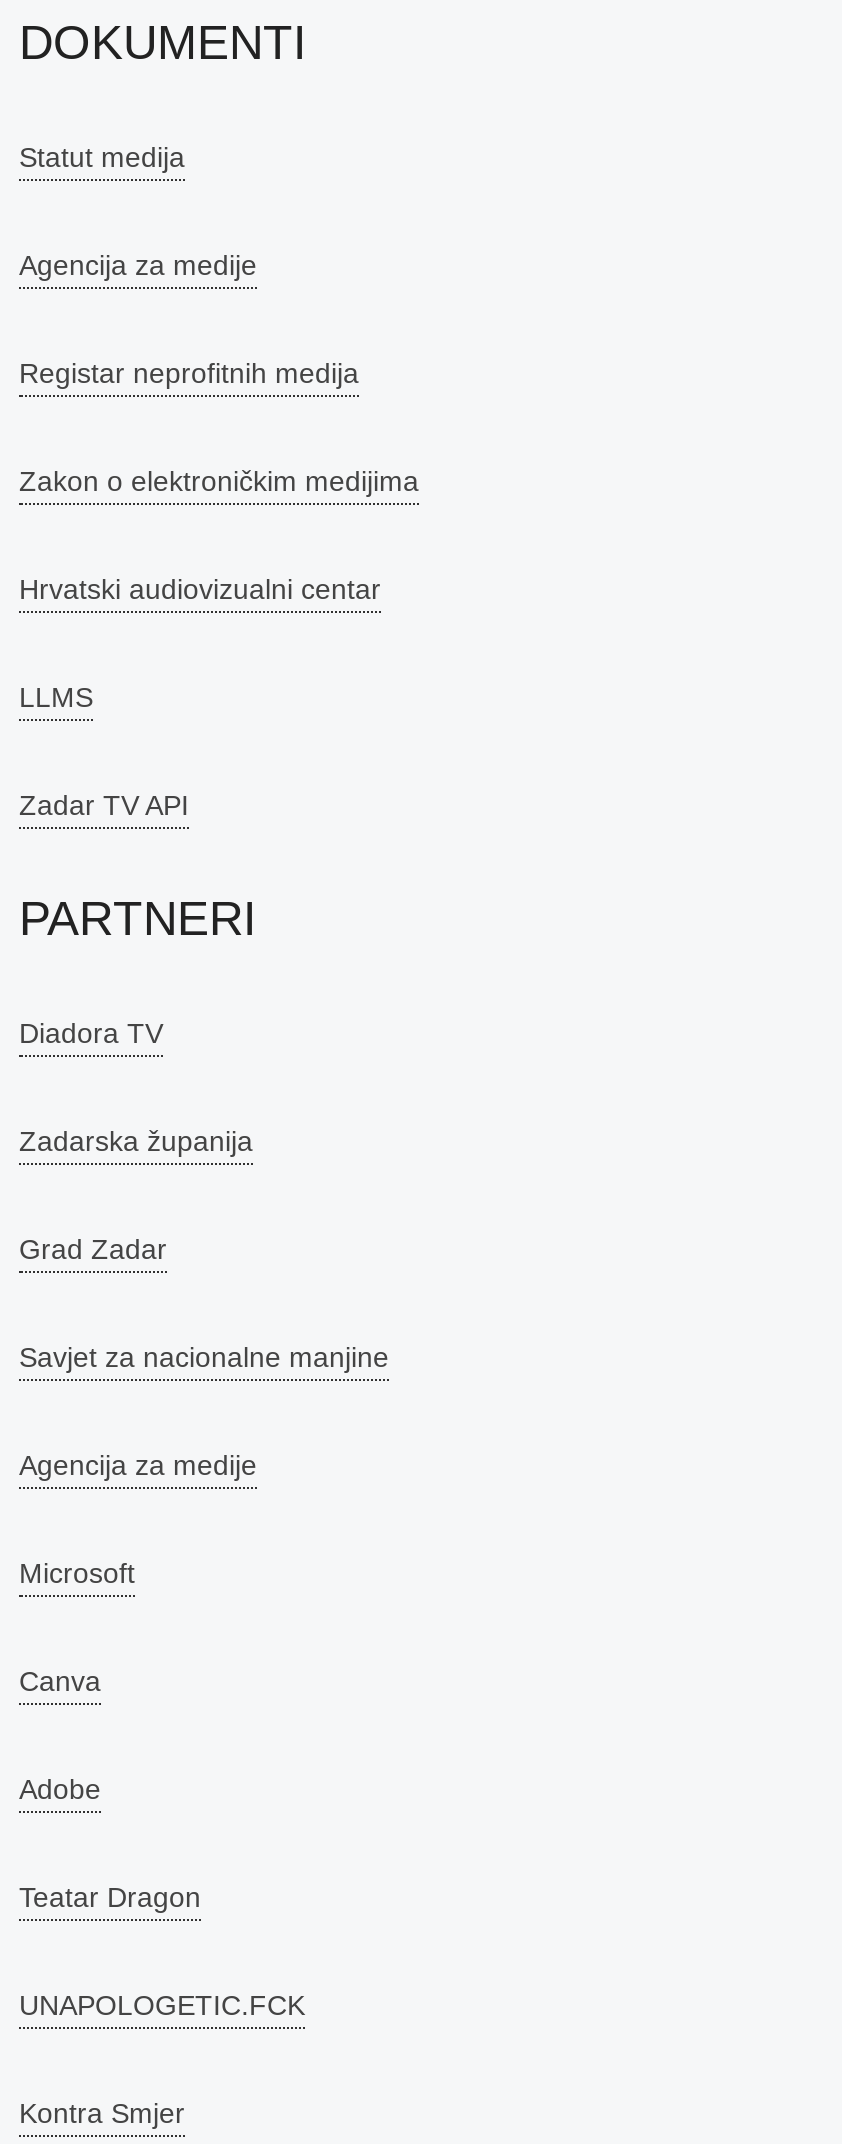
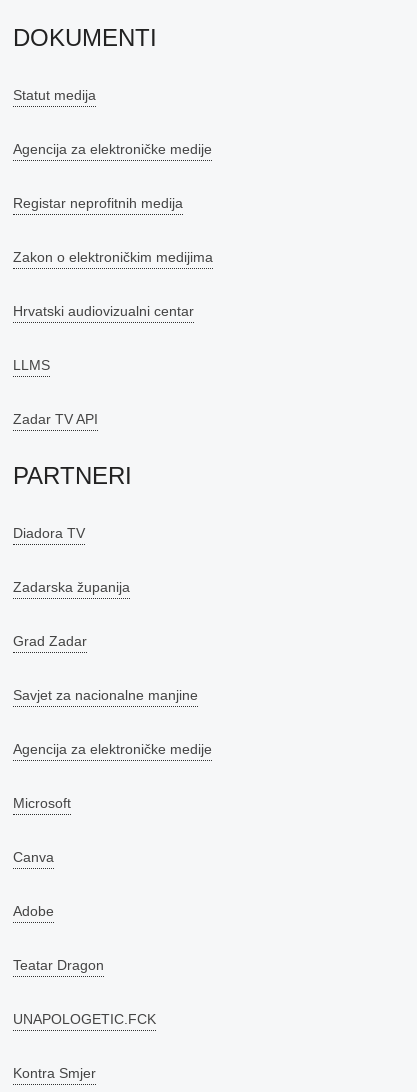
[19,249,257,281] Agencija za medije -> [13,141,212,157] Agencija za elektroničke medije
[19,1449,257,1481] Agencija za medije -> [13,741,212,757] Agencija za elektroničke medije

